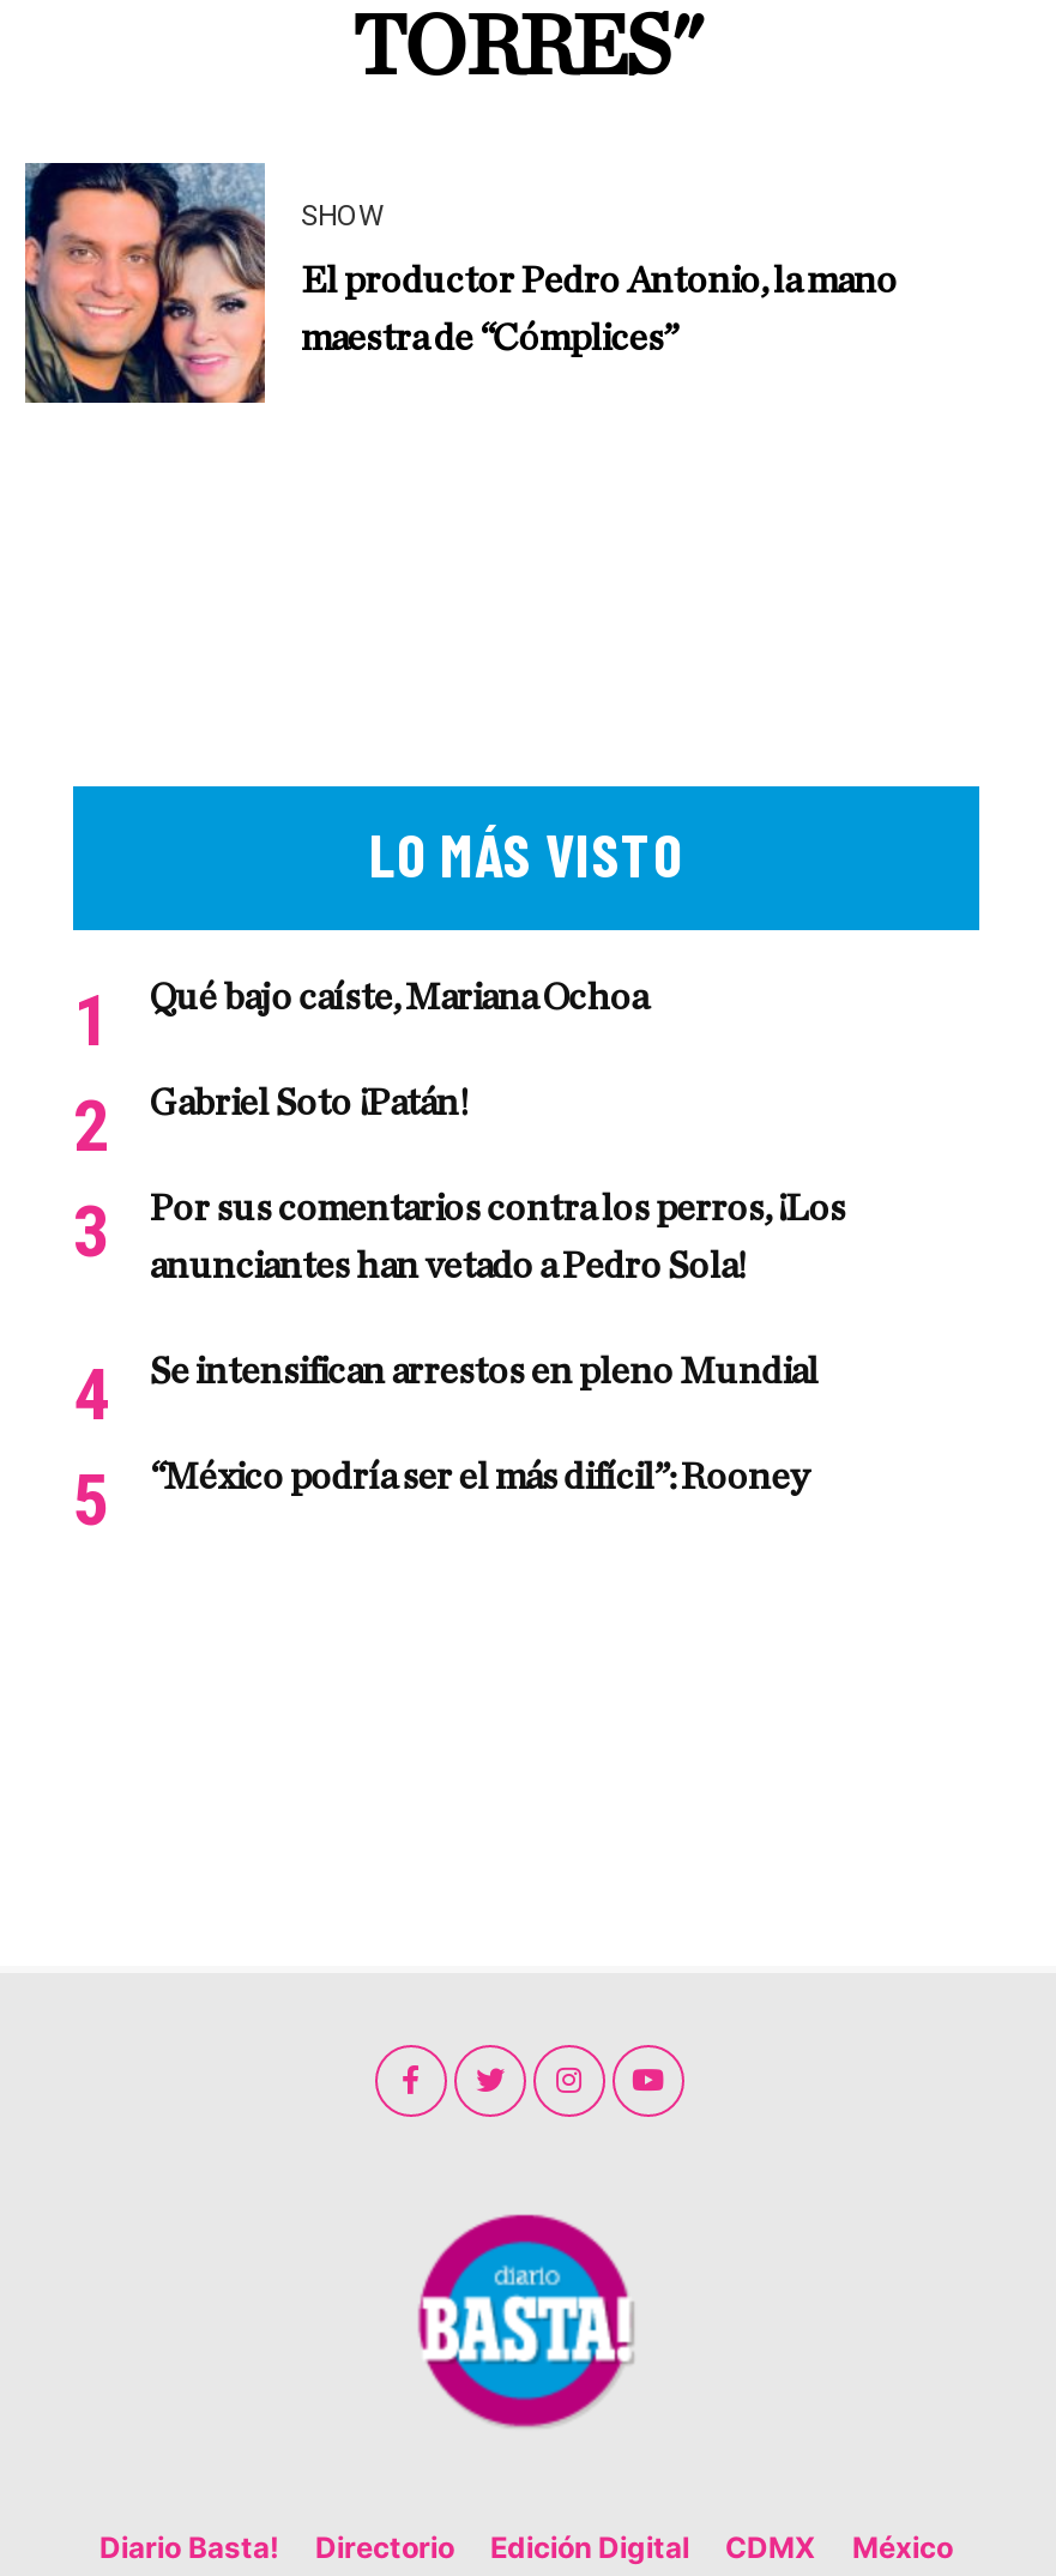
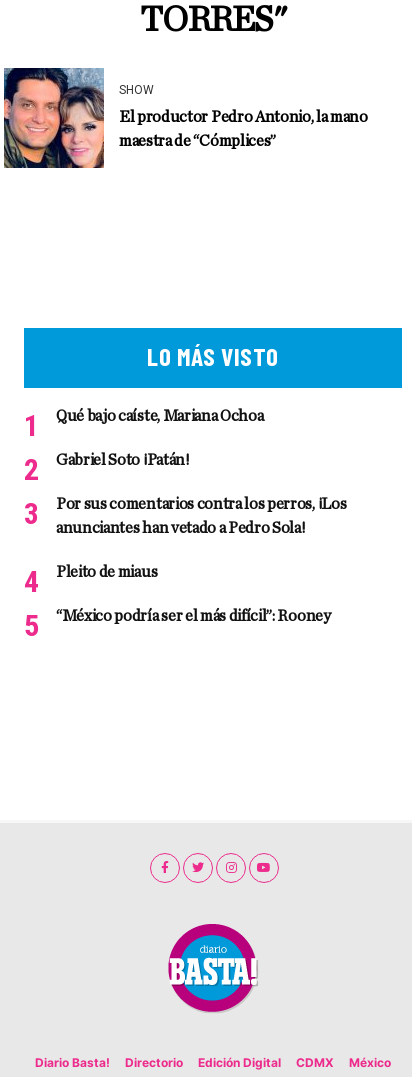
[150,1352,818,1390] Se intensifican arrestos en pleno Mundial -> [56,564,157,580] Pleito de miaus

